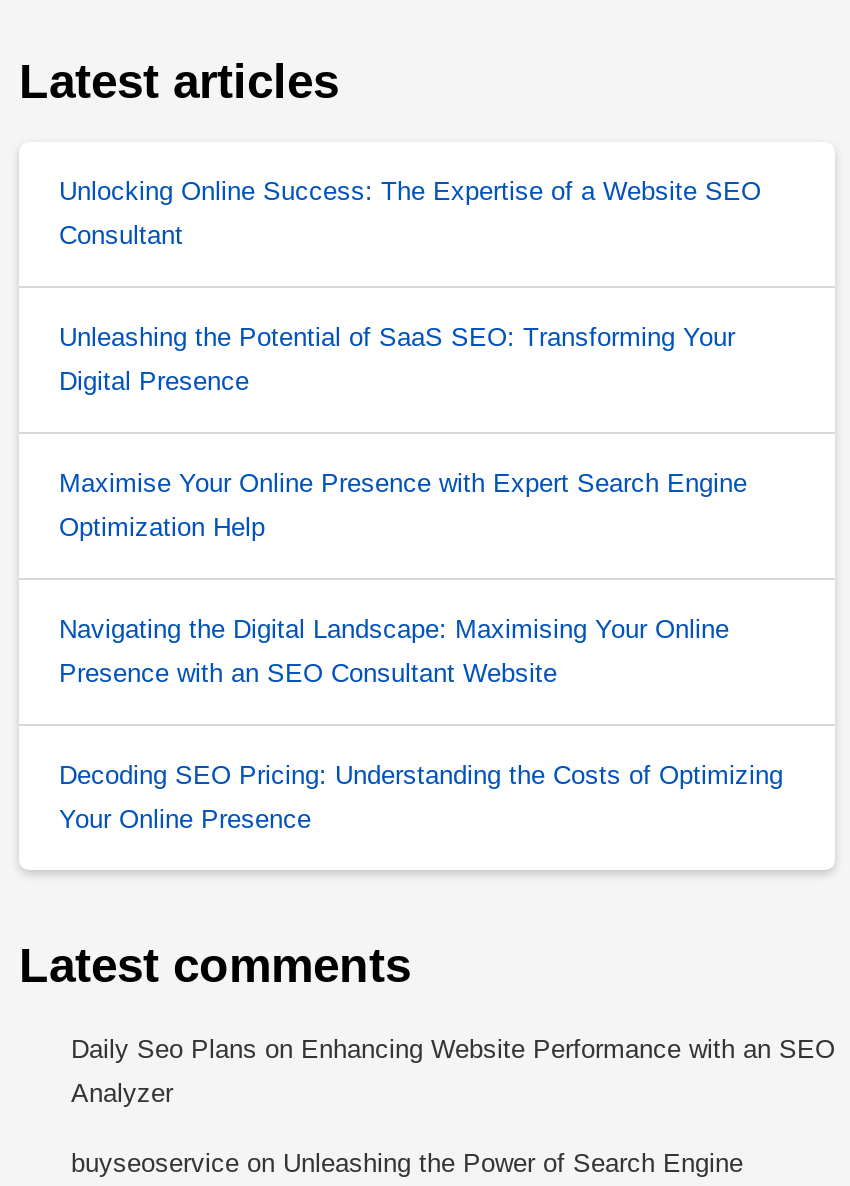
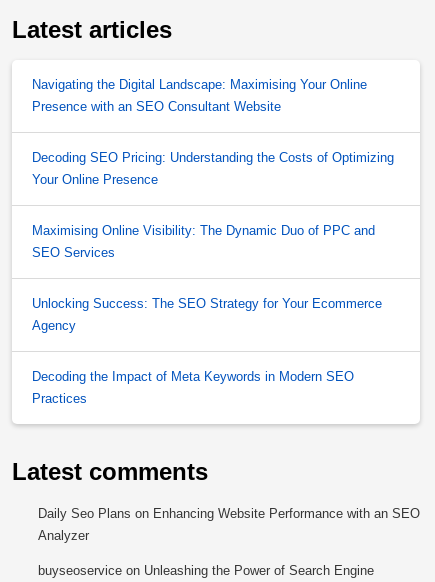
[59,176,761,542] Unlocking Online Success: The Expertise of a Website SEO | Consultant | Unleashing the Potential of SaaS SEO: Transforming Your | Digital Presence | Maximise Your Online Presence with Expert Search Engine | Optimization Help -> none
moved [59,614,783,834] -> [32,77,394,187]: Navigating the Digital Landscape: Maximising Your Online | Presence with an SEO Consultant Website | Decoding SEO Pricing: Understanding the Costs of Optimizing | Your Online Presence
none -> [32,223,382,406] Maximising Online Visibility: The Dynamic Duo of PPC and | SEO Services | Unlocking Success: The SEO Strategy for Your Ecommerce | Agency | Decoding the Impact of Meta Keywords in Modern SEO | Practices

